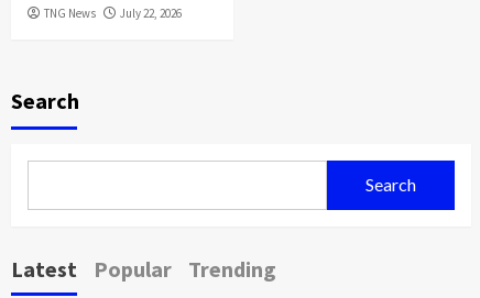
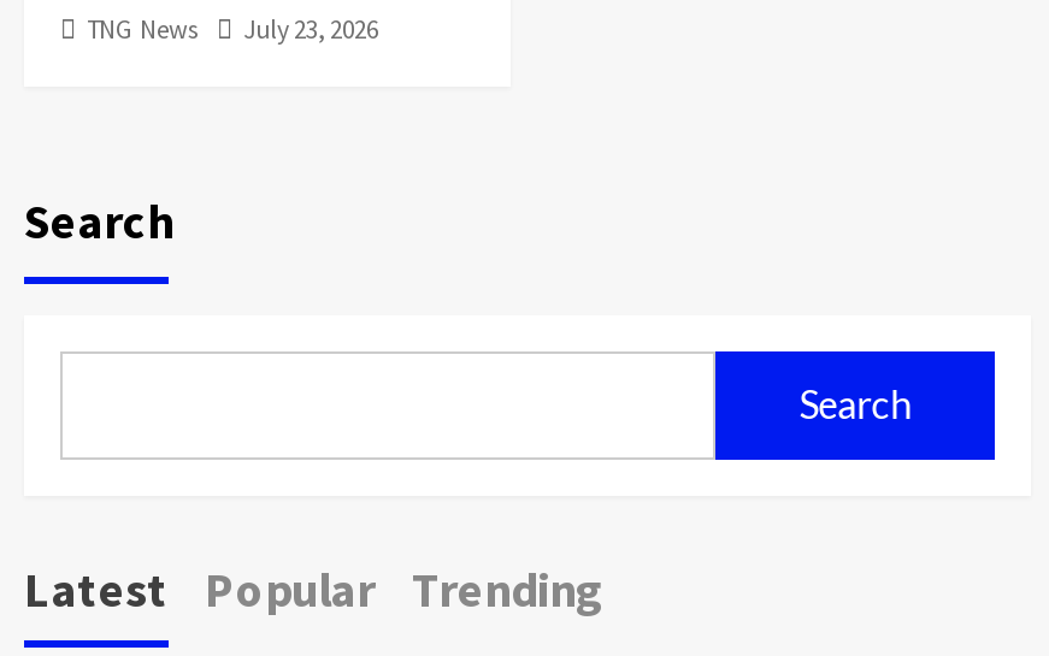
[44,5,182,21] TNG News July 22, 2026 -> [87,12,378,46] TNG News July 23, 2026

